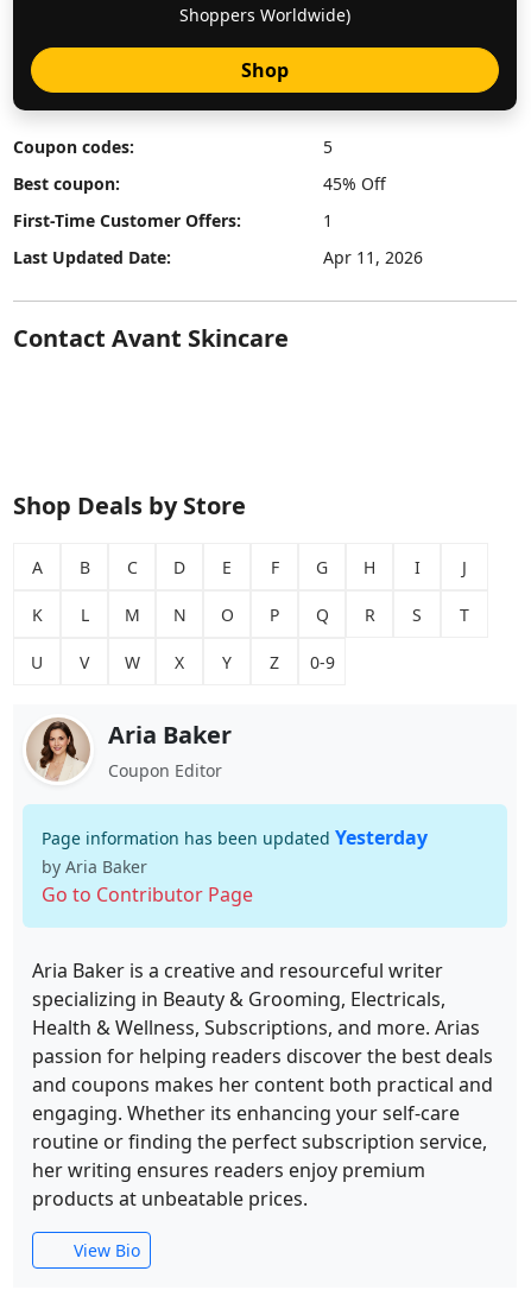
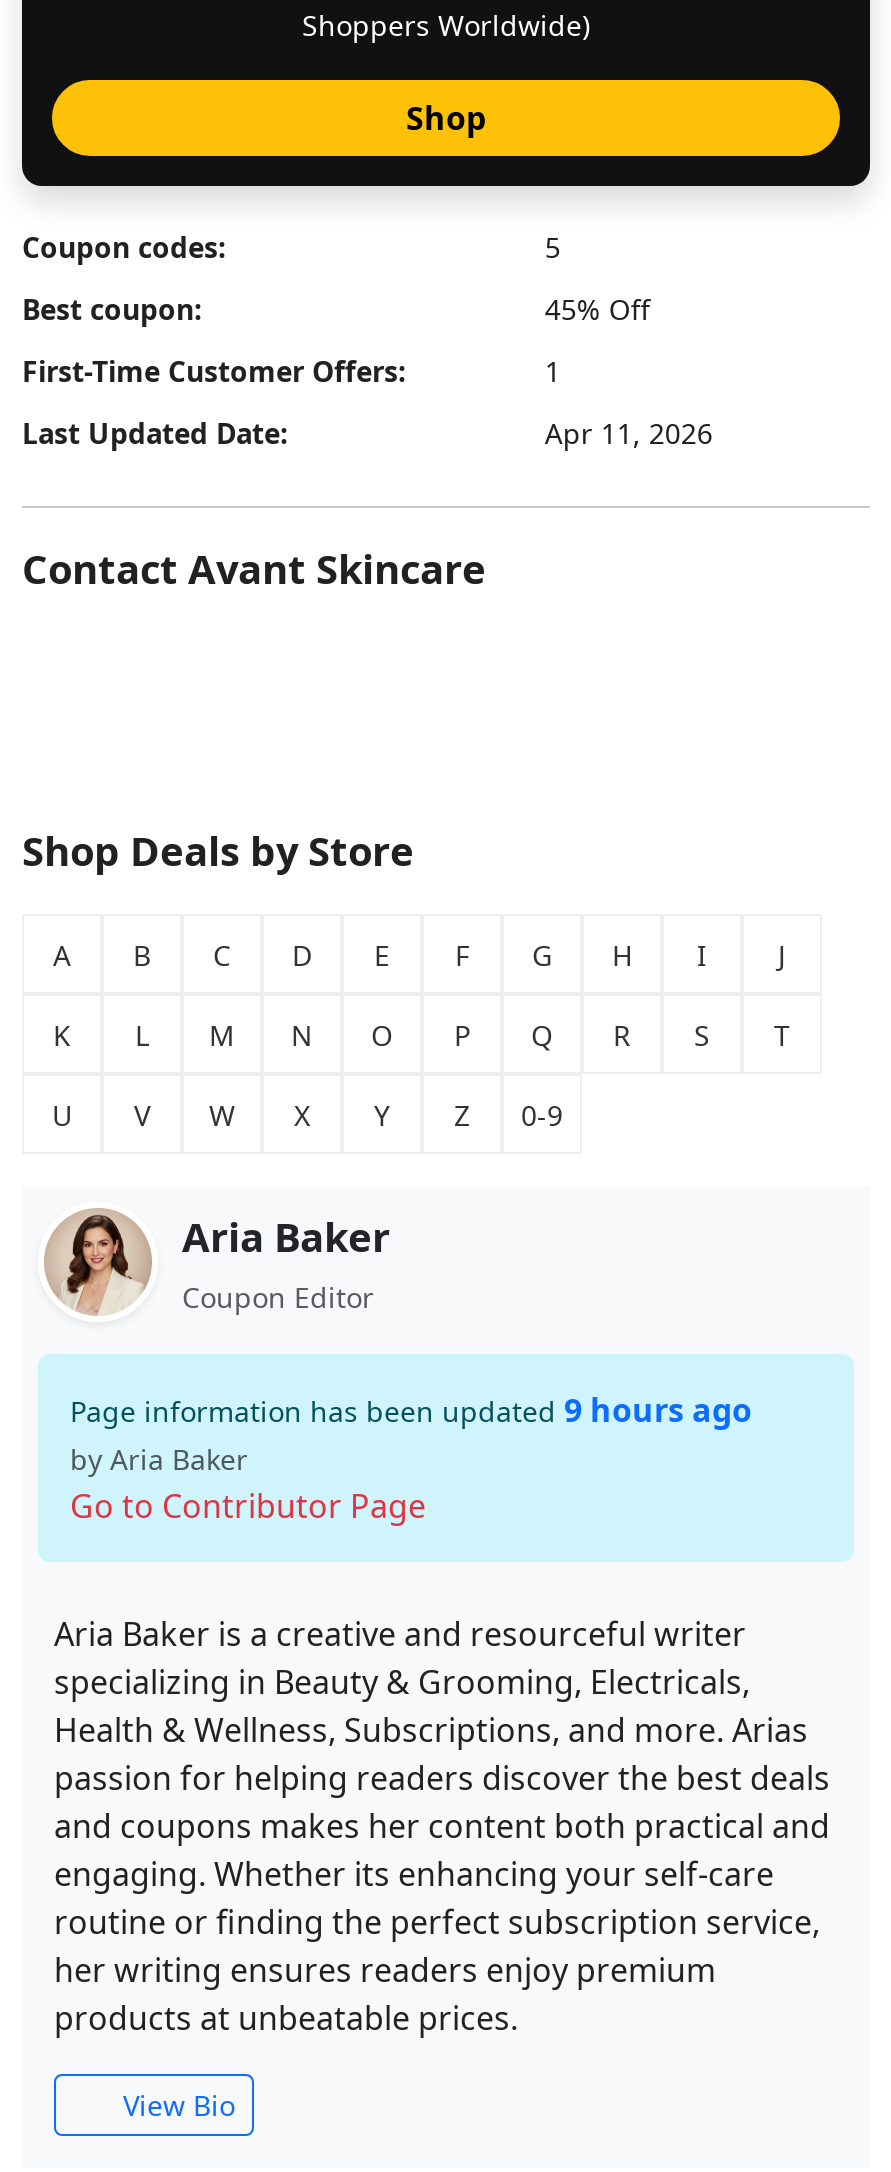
[42,824,428,850] Page information has been updated Yesterday -> [70,1388,752,1432] Page information has been updated 9 hours ago

